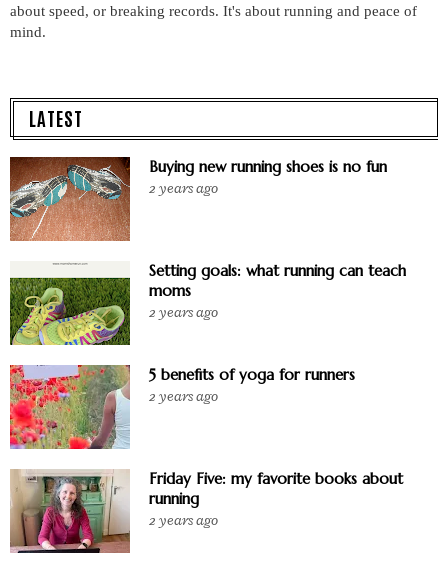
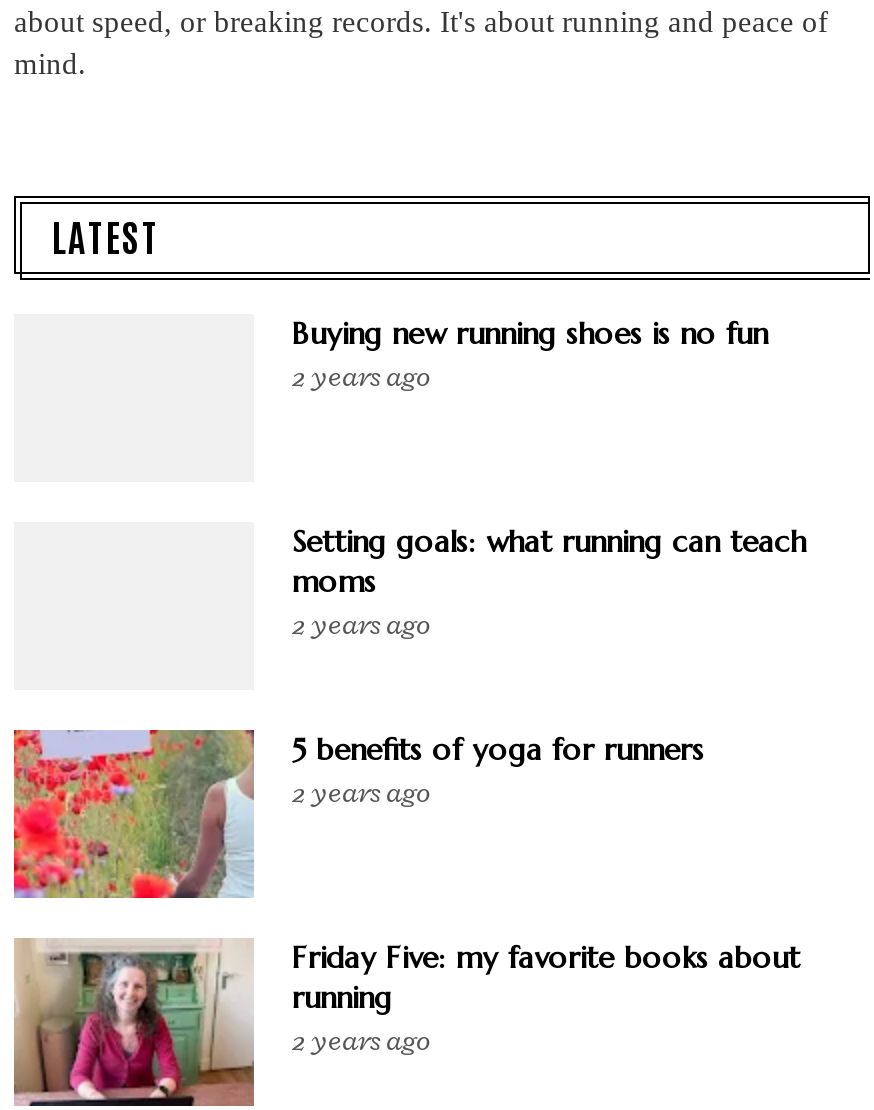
[9,156,131,242] [image] -> none
[9,277,131,346] [image] -> none

